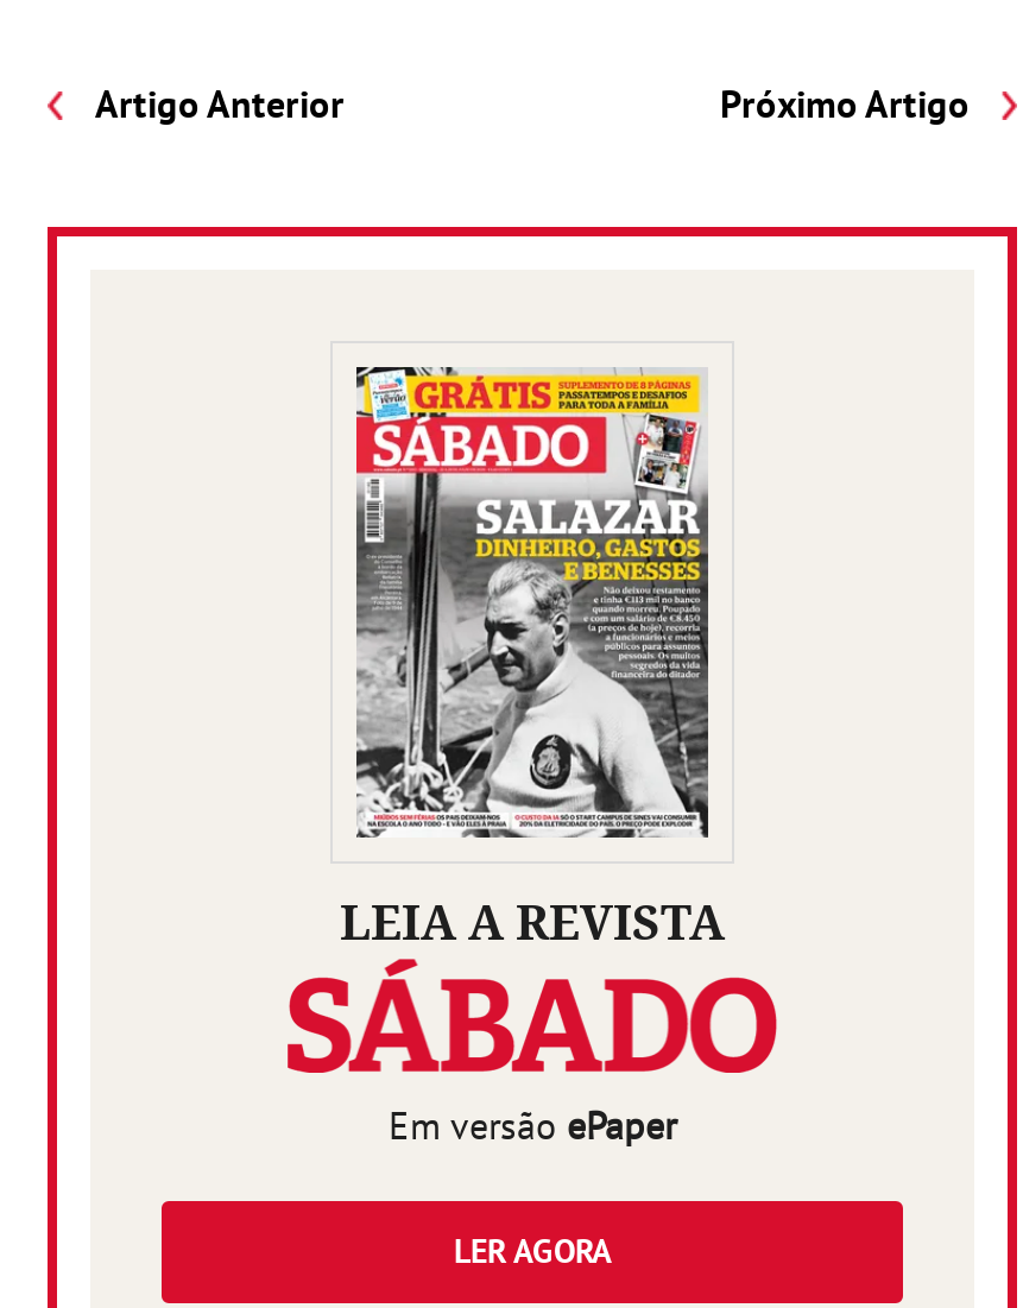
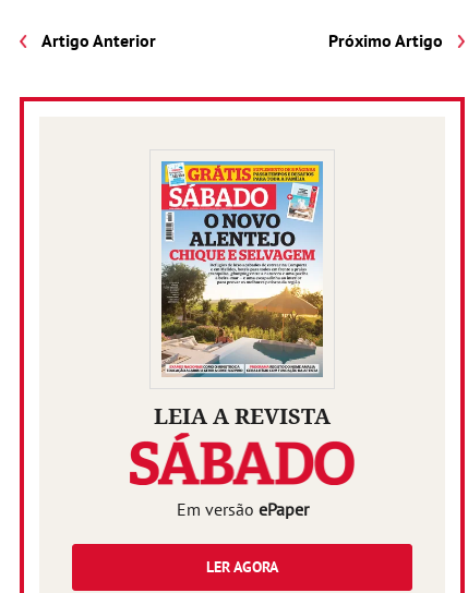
[354,365,711,840] [image] -> [160,160,324,378] [image]

